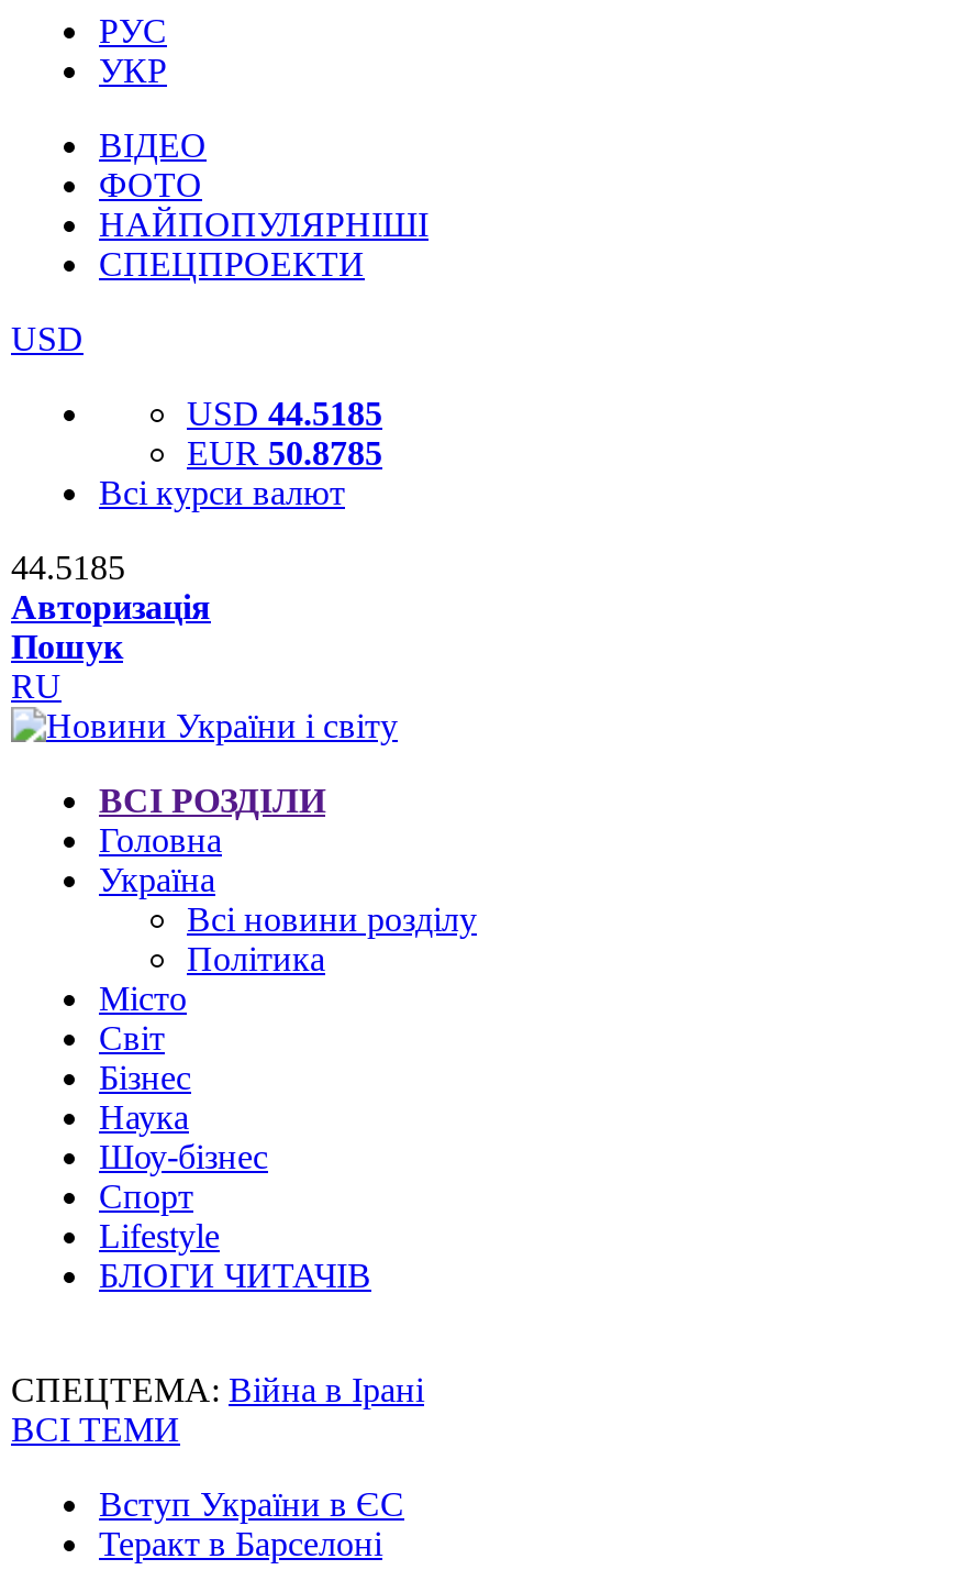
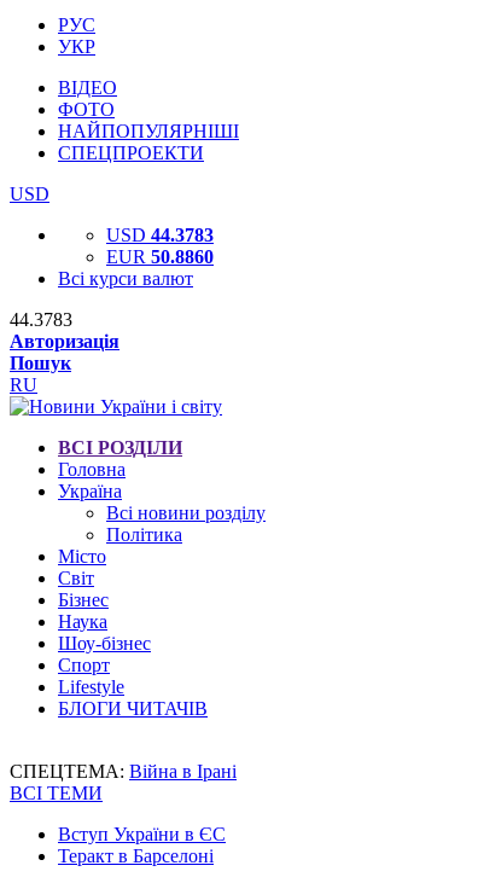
[187,395,382,432] USD 44.5185 -> [106,225,214,245] USD 44.3783
[187,434,382,472] EUR 50.8785 -> [106,246,214,267] EUR 50.8860
[11,549,125,586] 44.5185 -> [10,309,72,330] 44.3783

